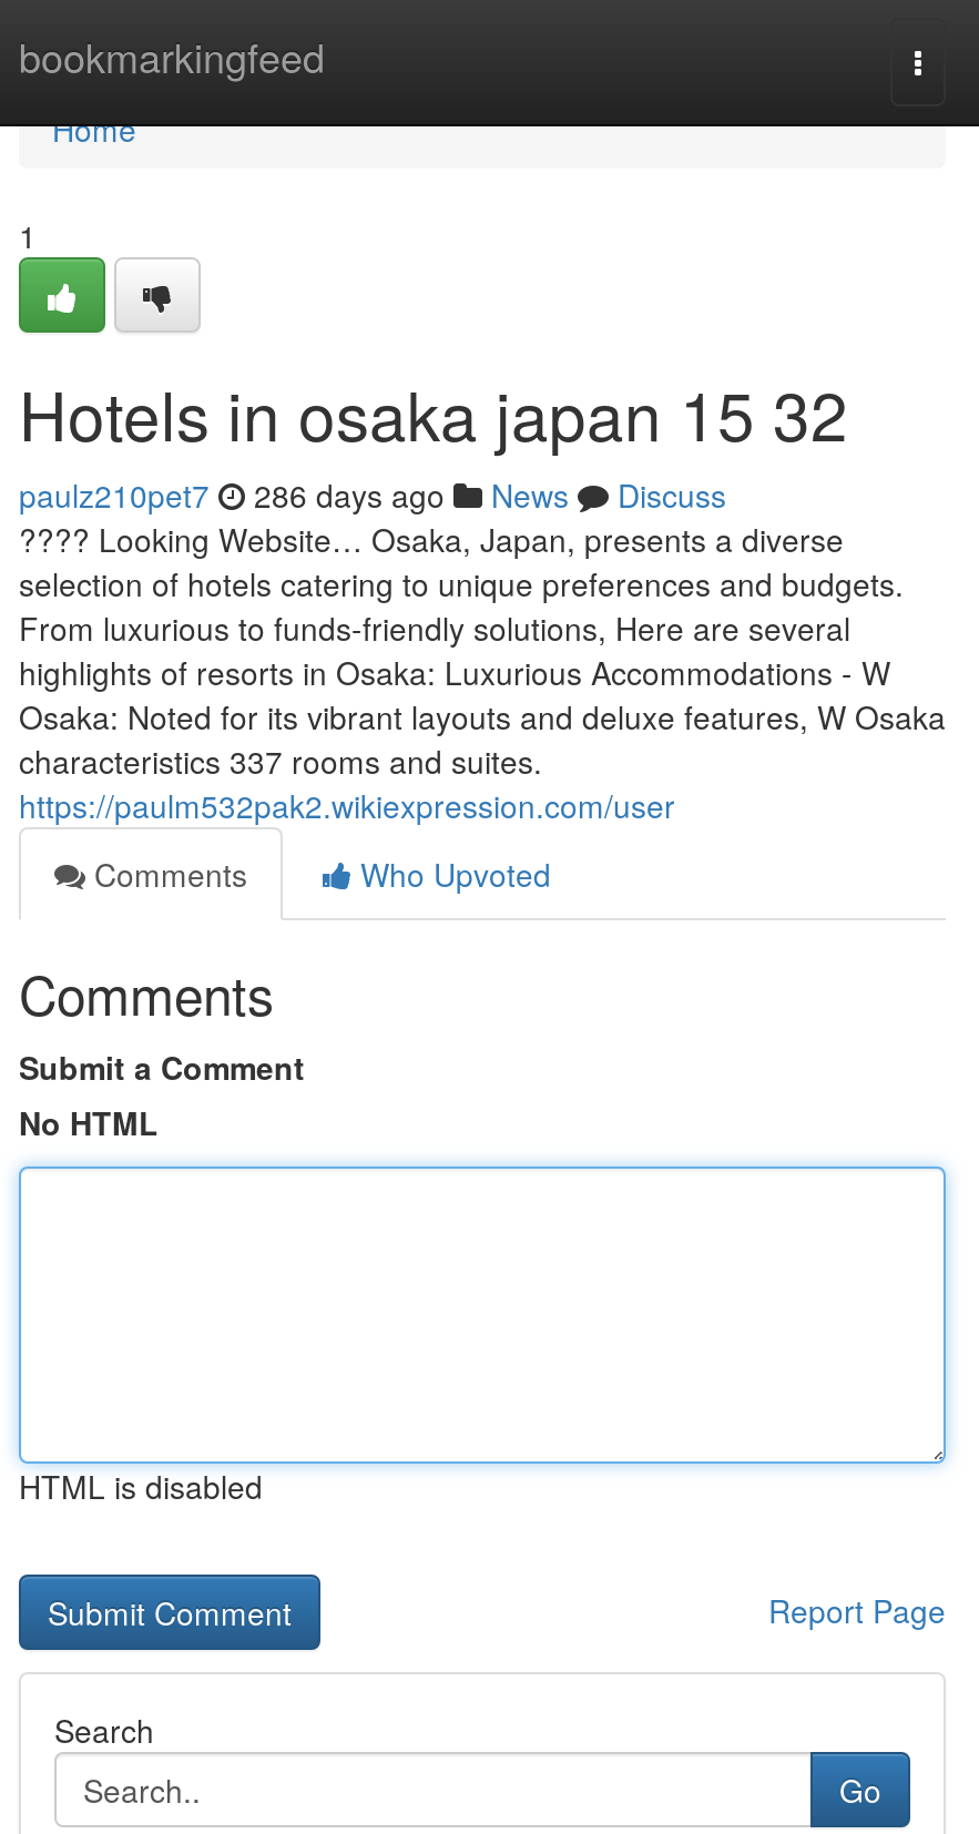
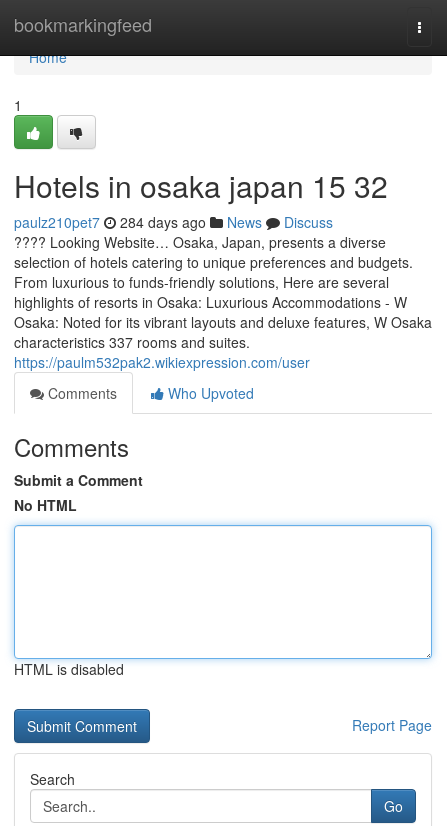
[19,472,726,517] paulz210pet7 286 days ago News Discuss -> [14,212,333,232] paulz210pet7 284 days ago News Discuss

